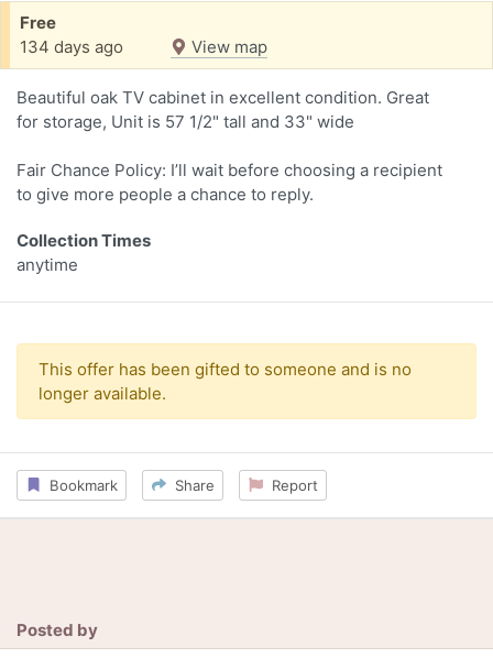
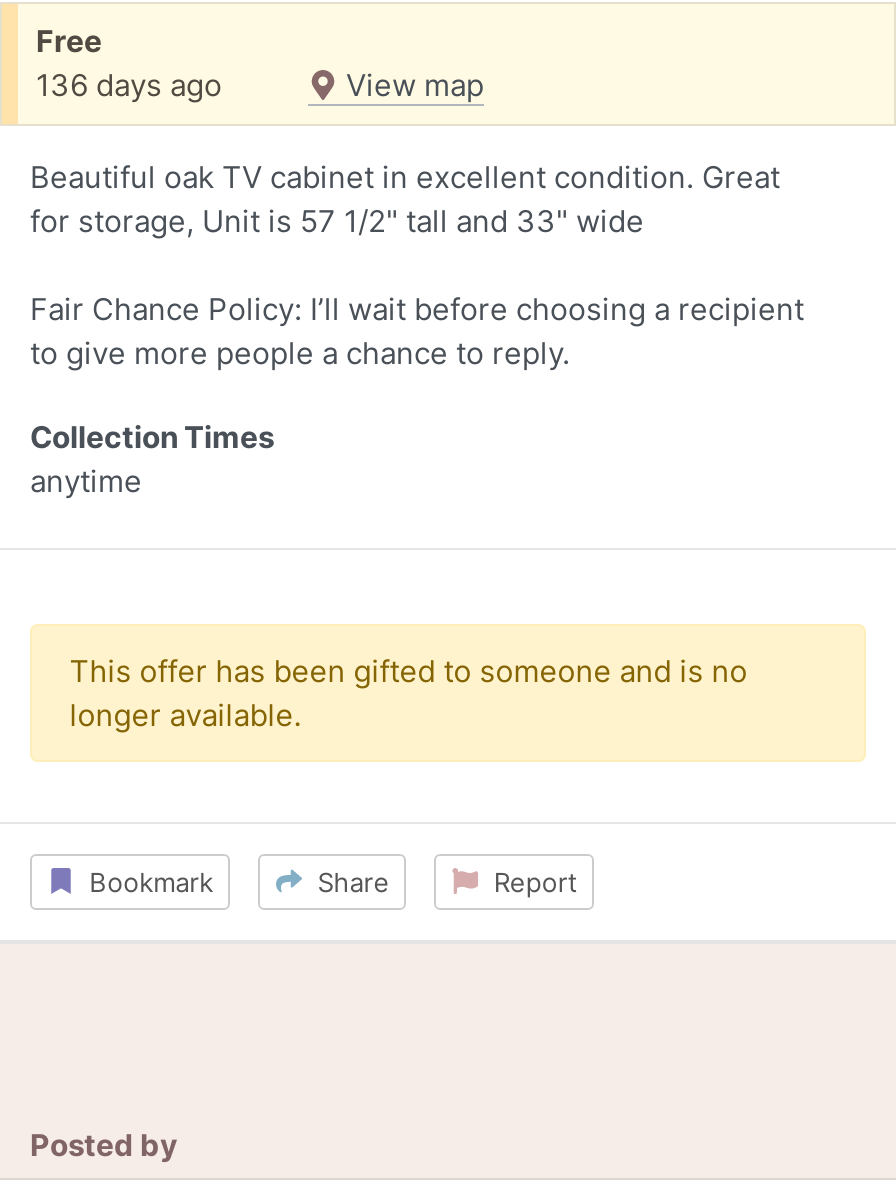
[20,37,123,57] 134 days ago -> [36,66,222,104] 136 days ago

